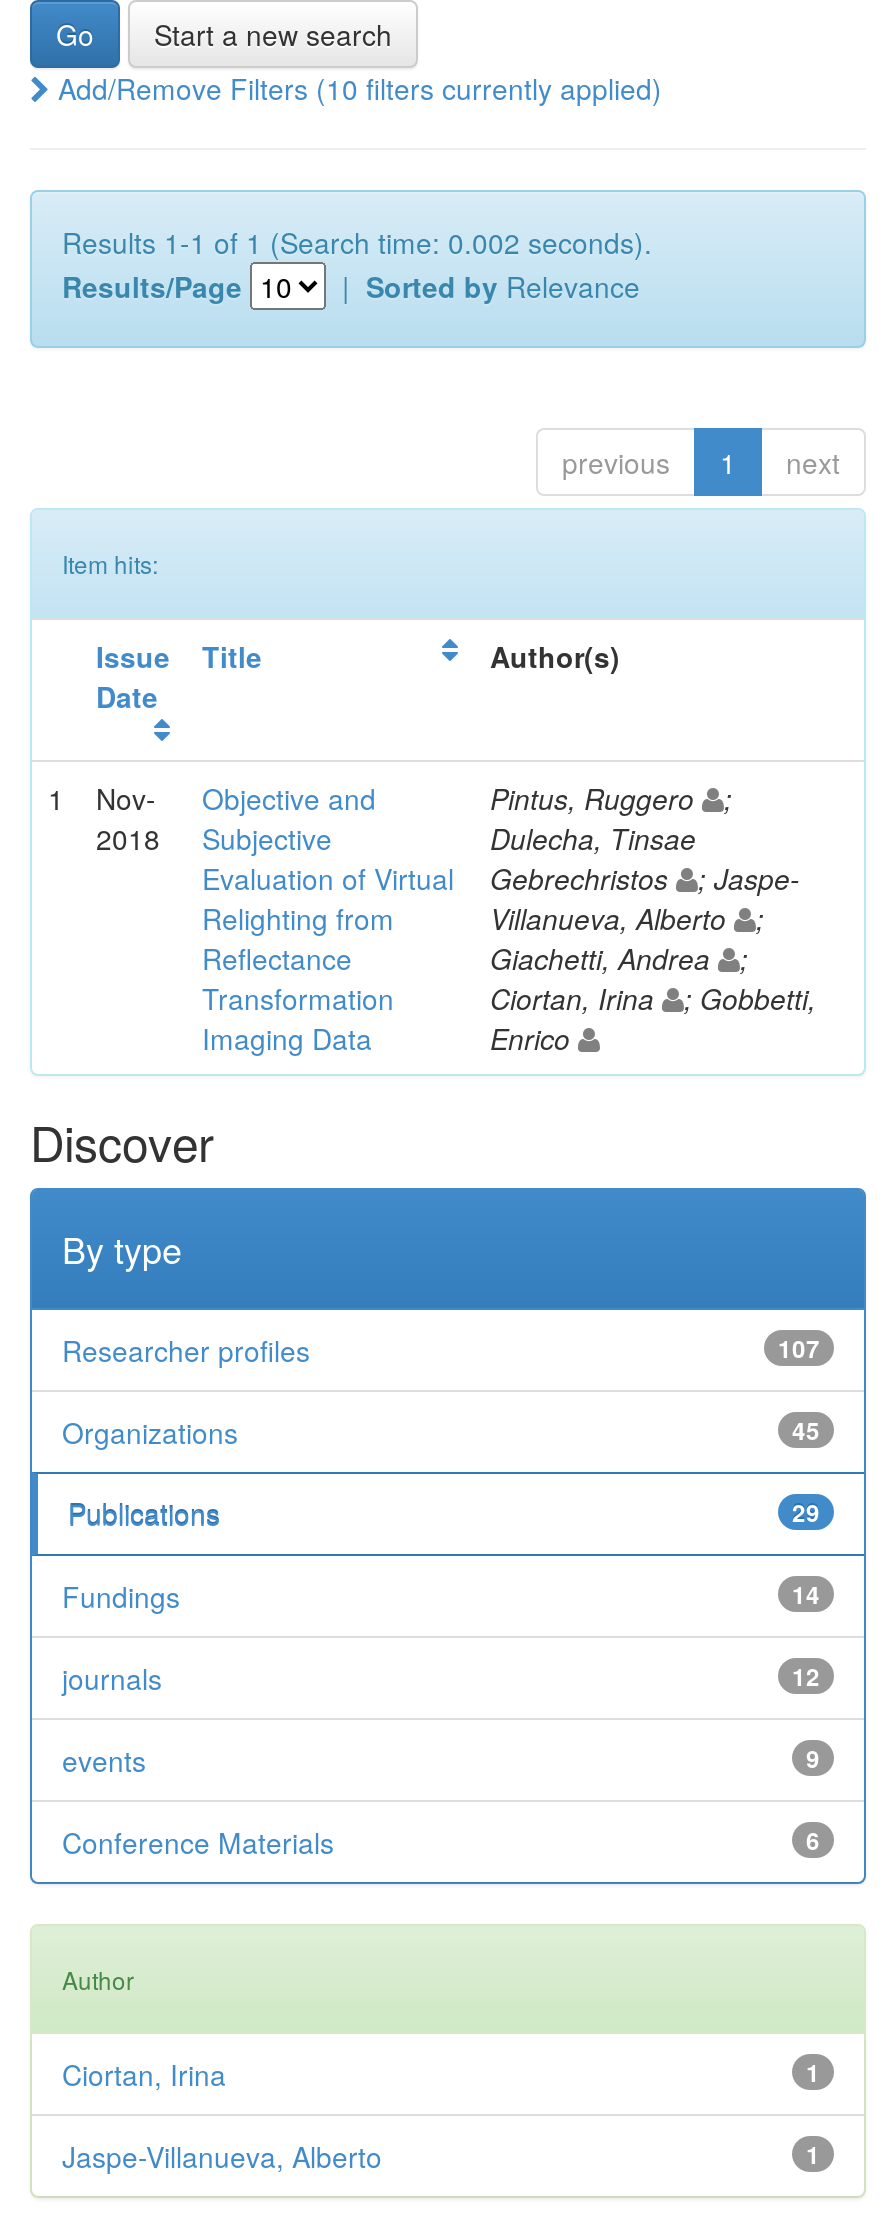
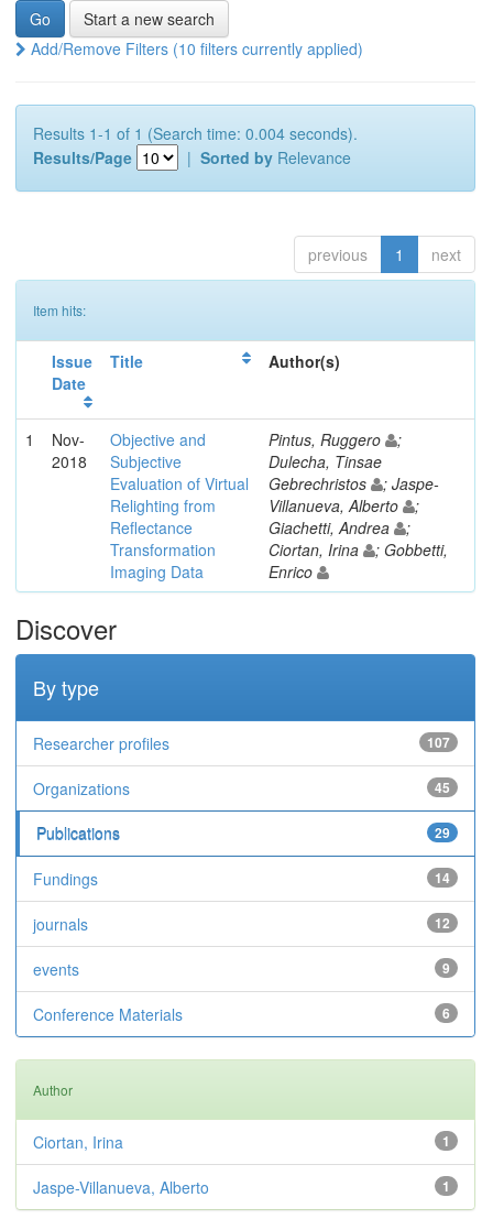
[62,222,652,262] Results 1-1 of 1 (Search time: 0.002 seconds). -> [33,122,358,144] Results 1-1 of 1 (Search time: 0.004 seconds).

